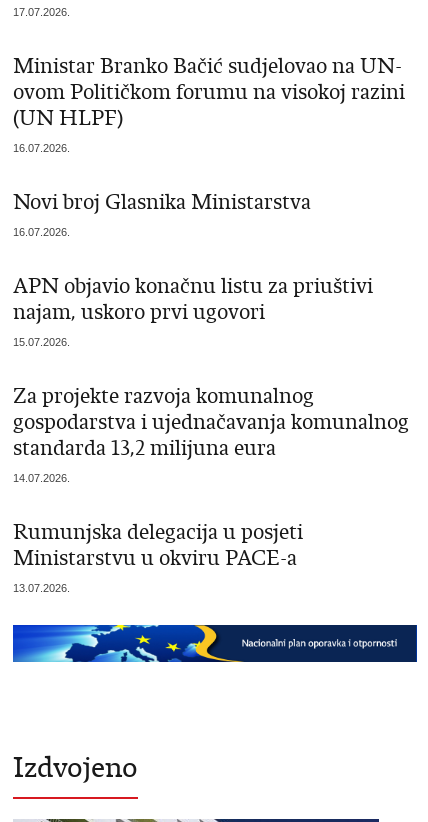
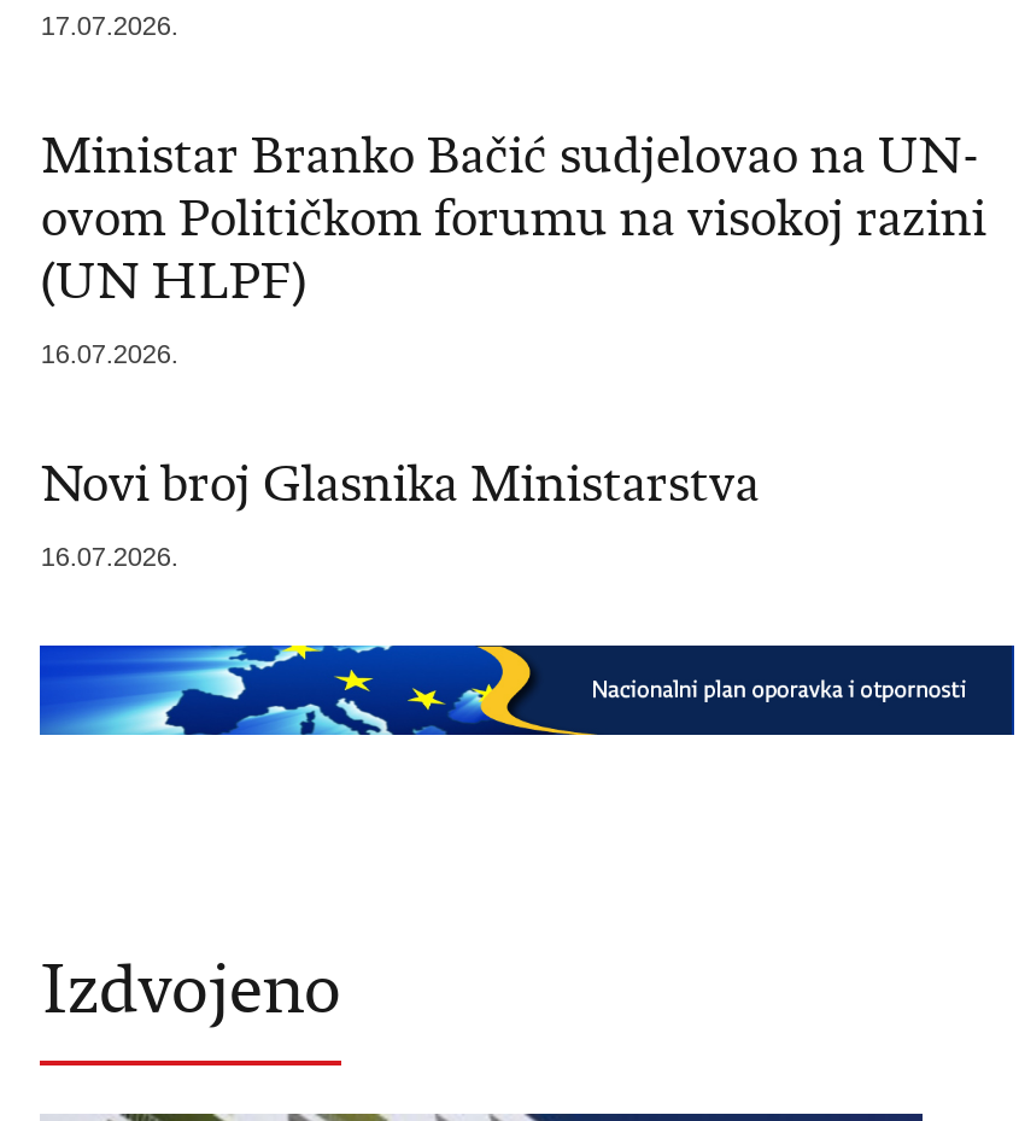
[13,273,409,594] APN objavio konačnu listu za priuštivi | najam, uskoro prvi ugovori | 15.07.2026. | Za projekte razvoja komunalnog | gospodarstva i ujednačavanja komunalnog | standarda 13,2 milijuna eura | 14.07.2026. | Rumunjska delegacija u posjeti | Ministarstvu u okviru PACE-a | 13.07.2026. -> none

